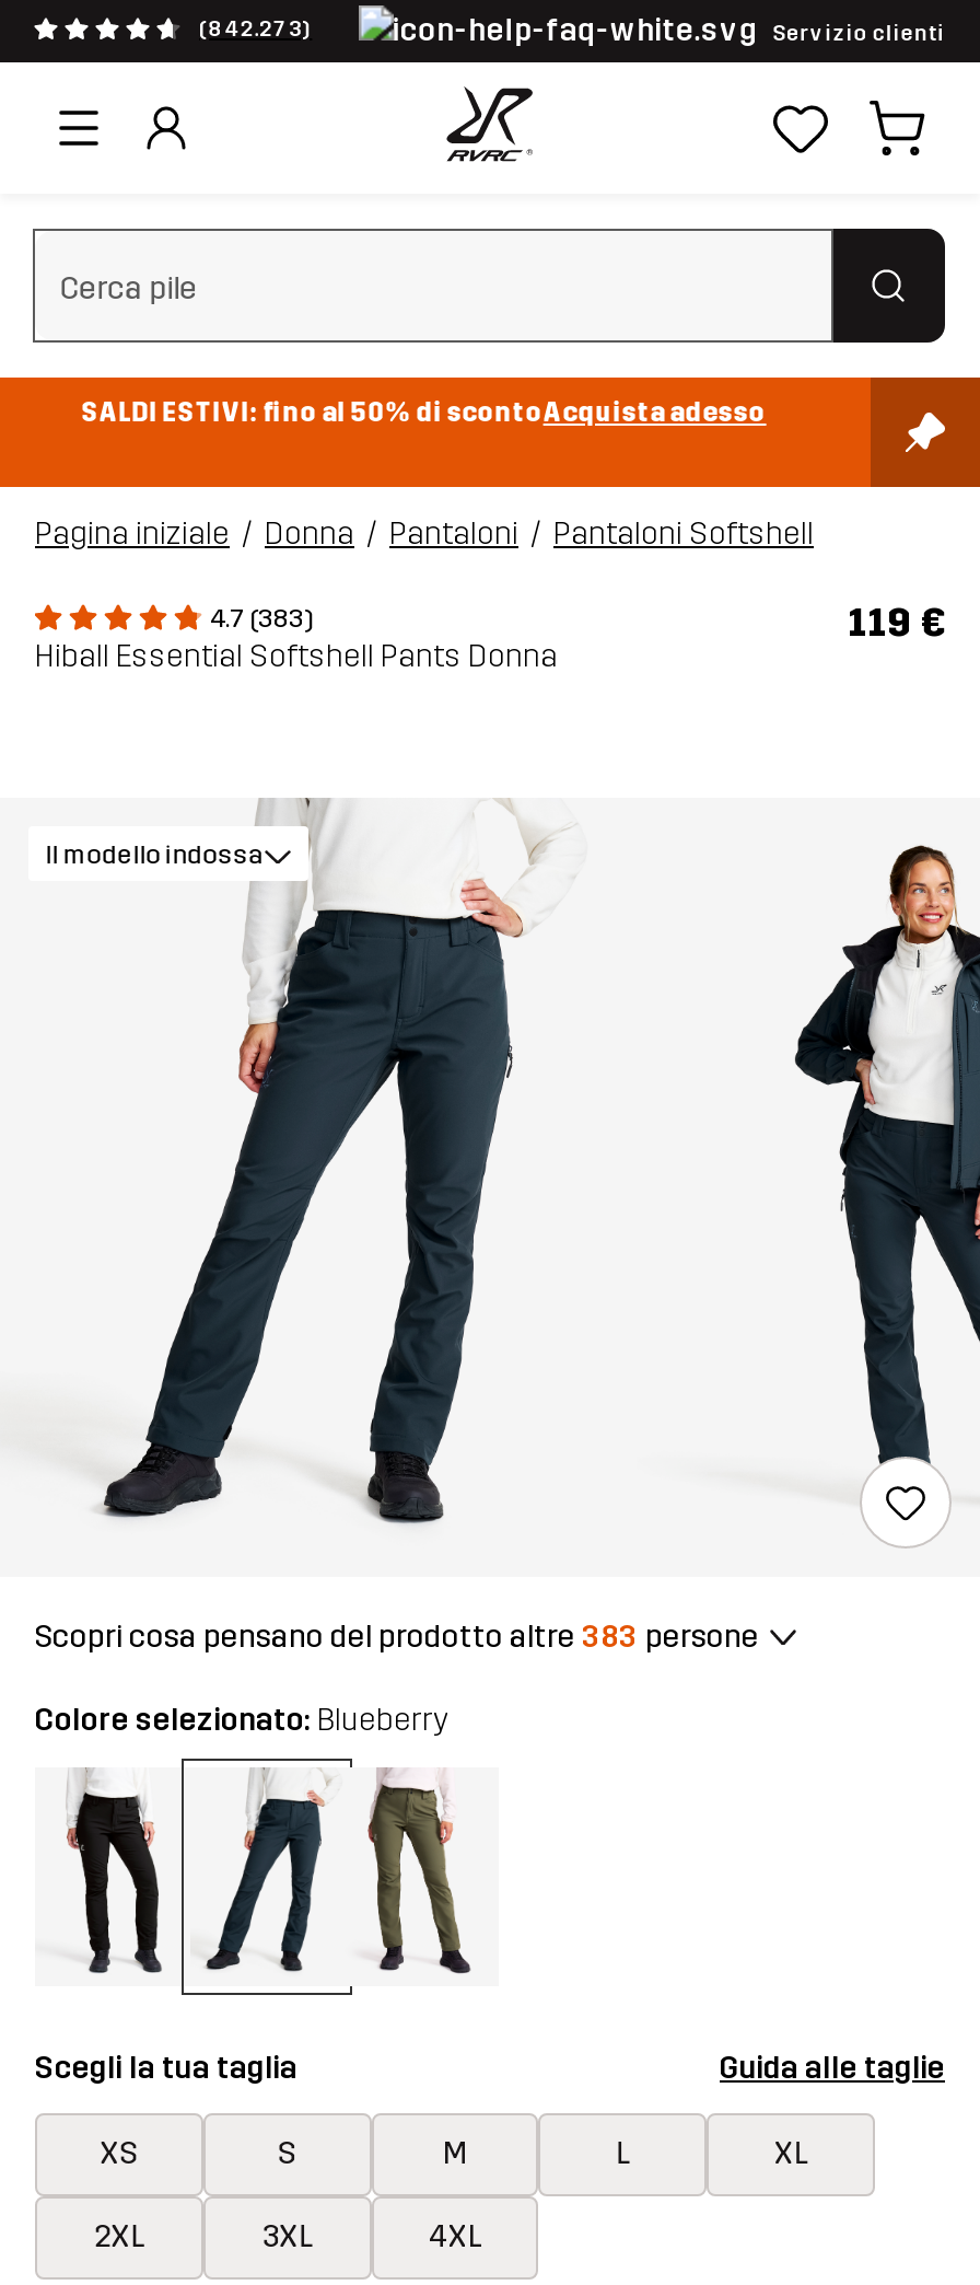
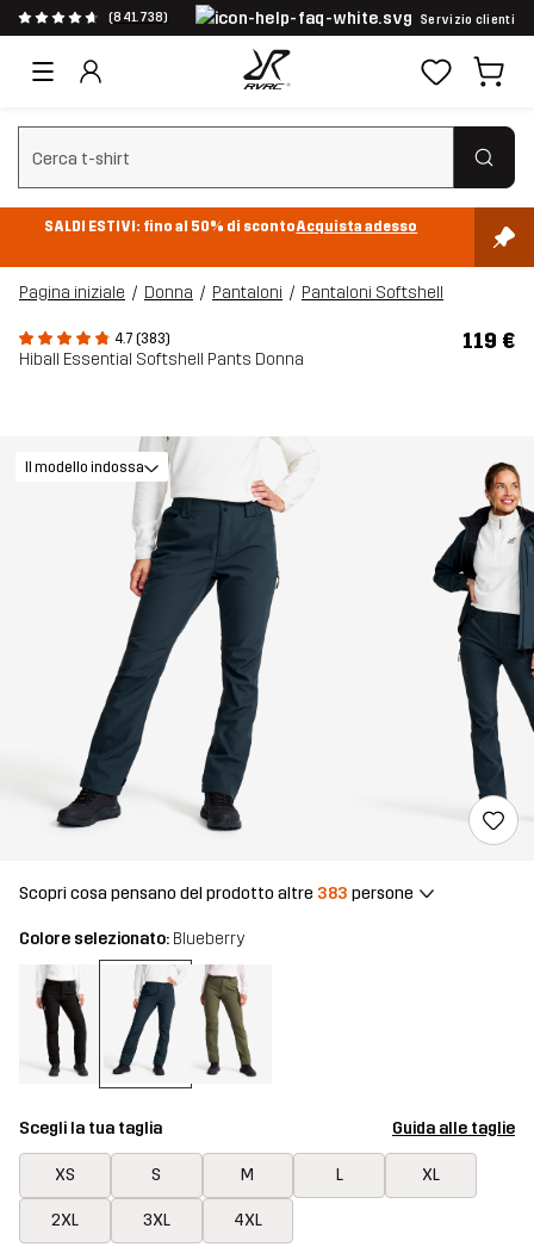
[199,16,312,43] (842.273) -> [108,11,169,25] (841.738)

